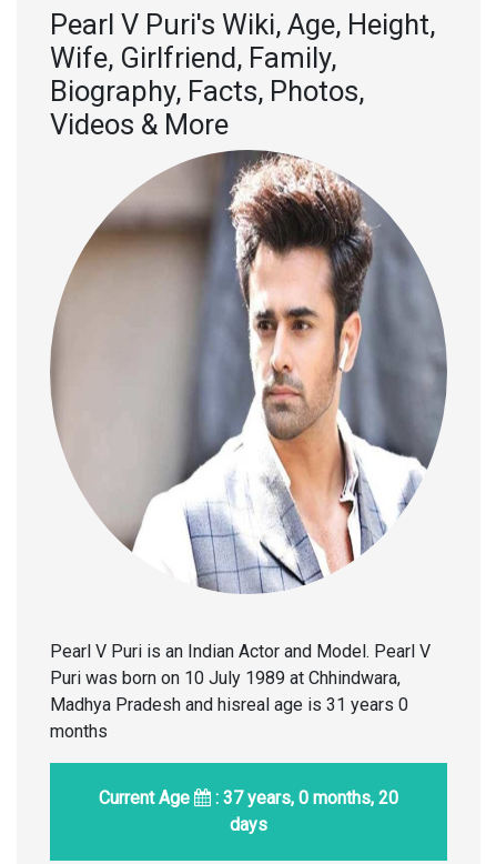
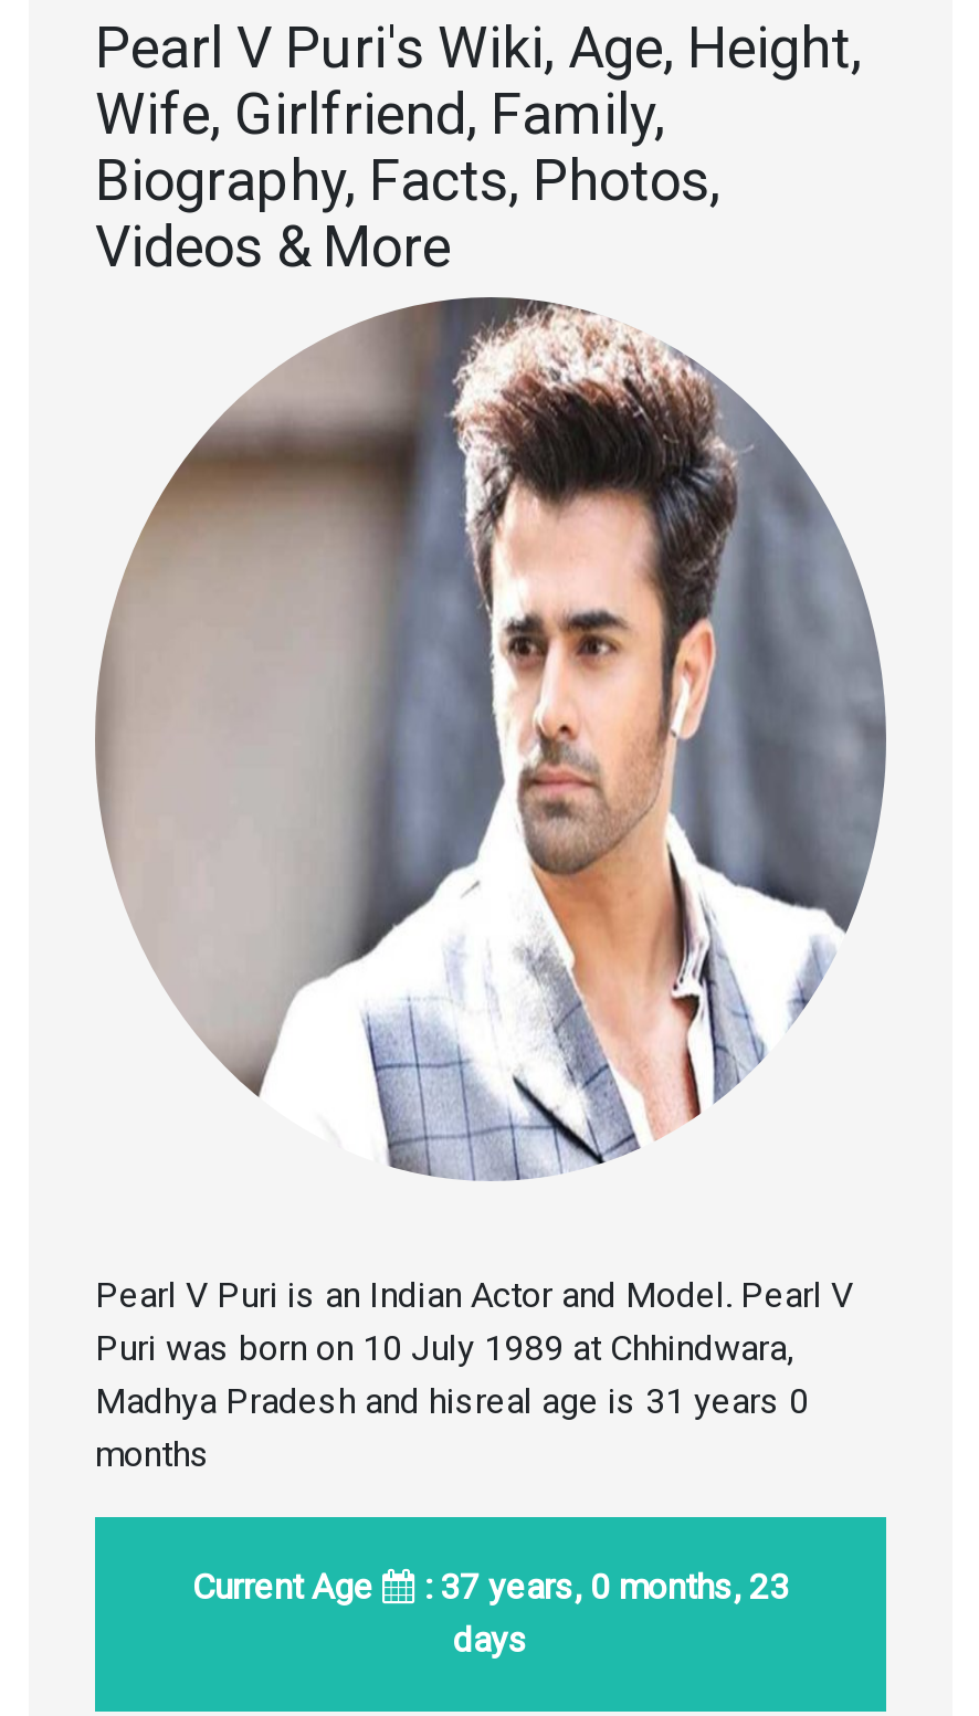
[99,787,398,808] Current Age : 37 years, 0 months, 20 -> [192,1566,789,1608] Current Age : 37 years, 0 months, 23

